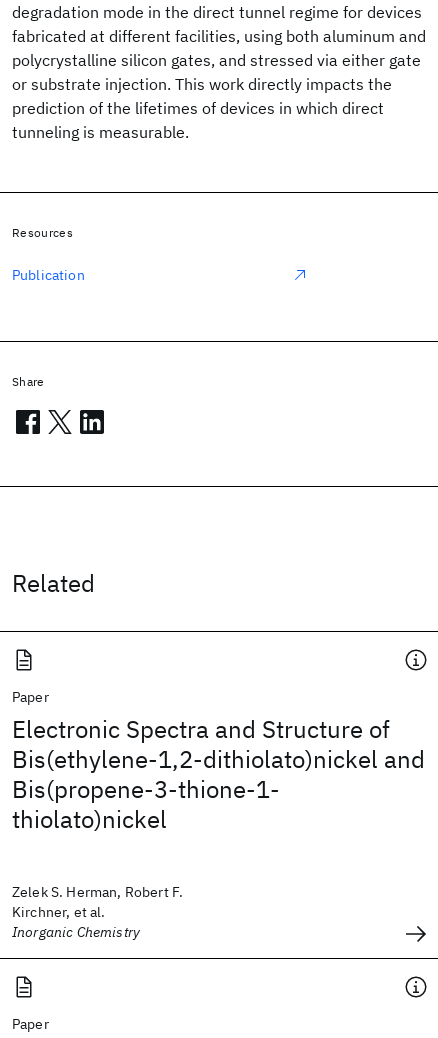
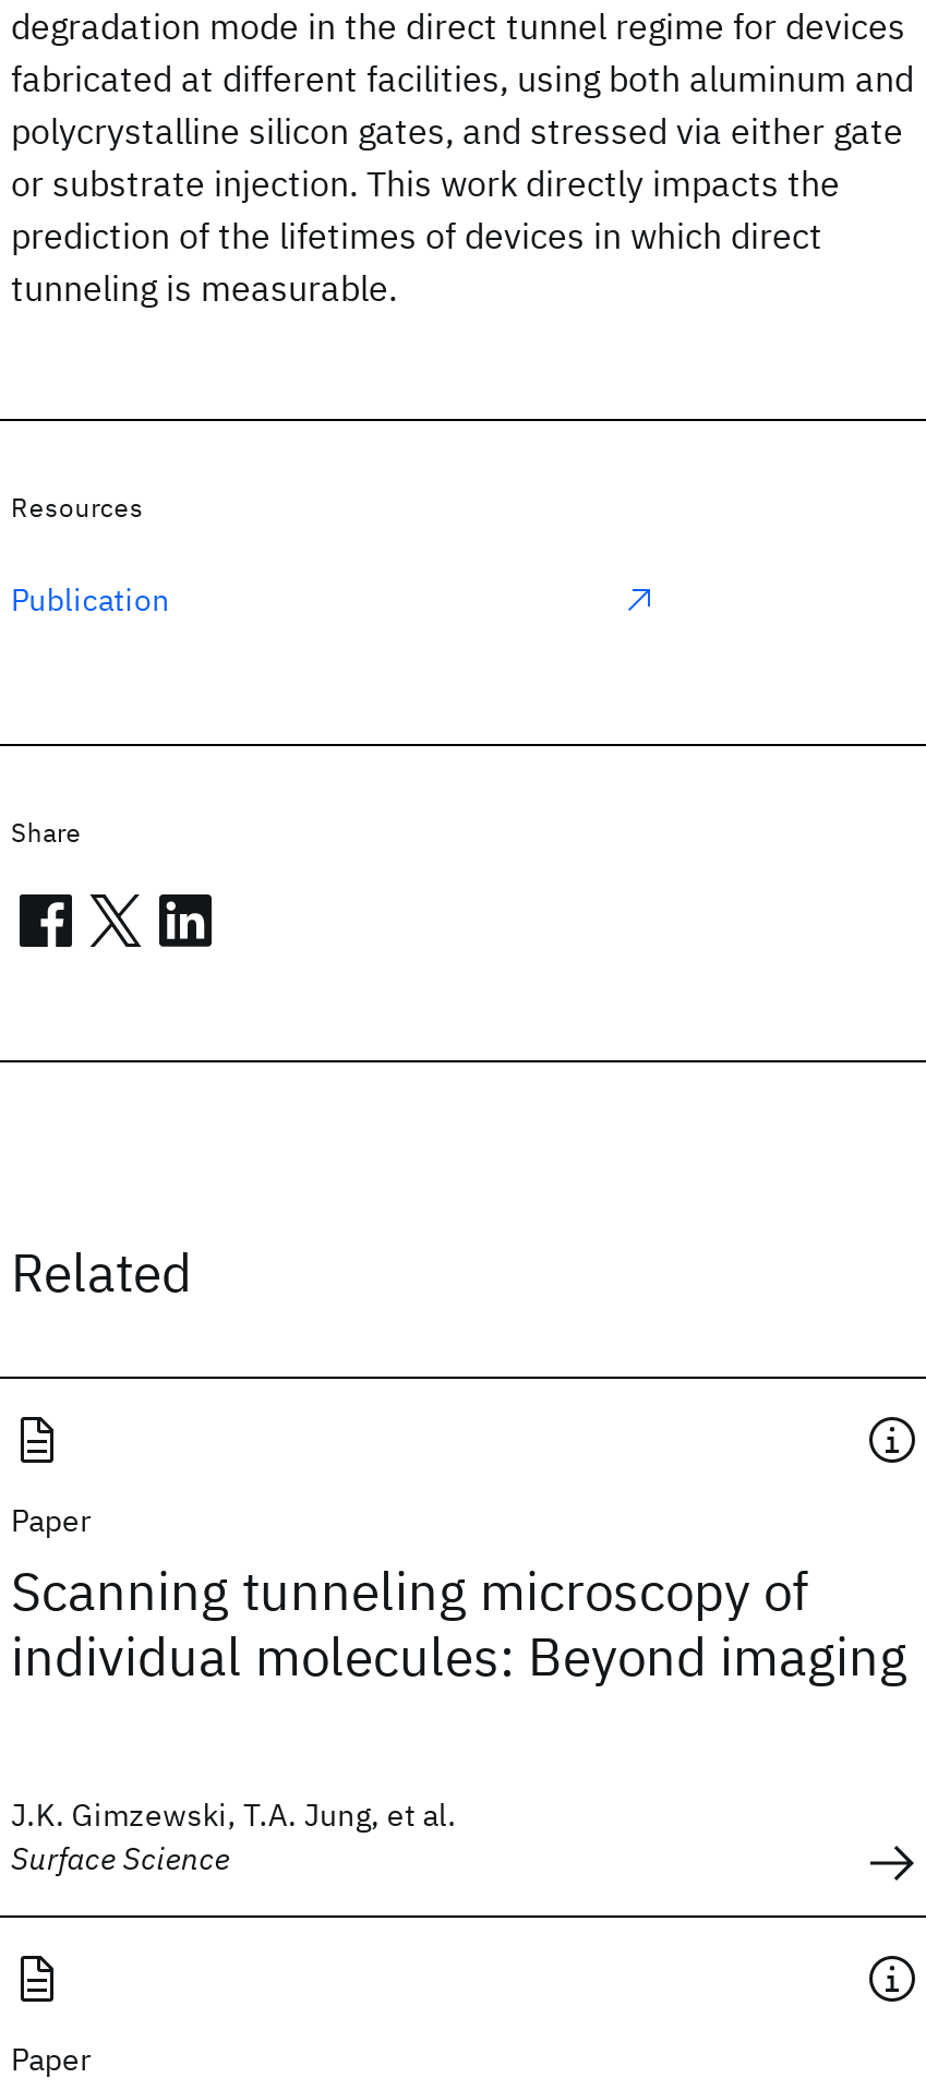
[12,713,425,835] Electronic Spectra and Structure of | Bis(ethylene-1,2-dithiolato)nickel and | Bis(propene-3-thione-1- | thiolato)nickel -> [11,1556,907,1691] Scanning tunneling microscopy of | individual molecules: Beyond imaging
[12,883,183,941] Zelek S. Herman, Robert F. | Kirchner, et al. | Inorganic Chemistry -> [11,1795,457,1878] J.K. Gimzewski, T.A. Jung, et al. | Surface Science

